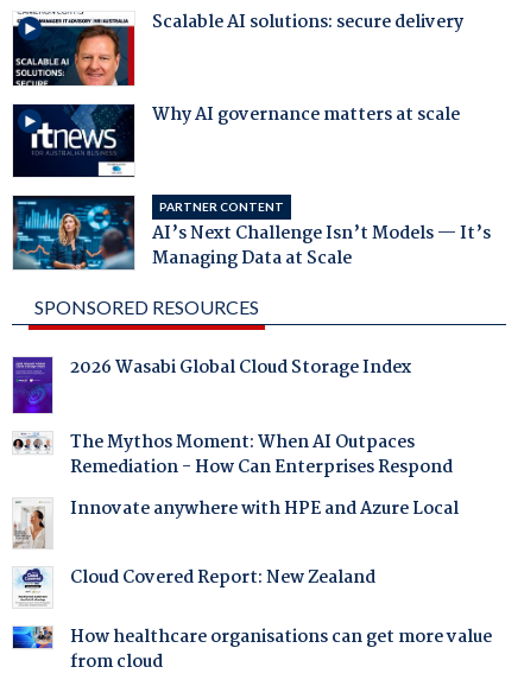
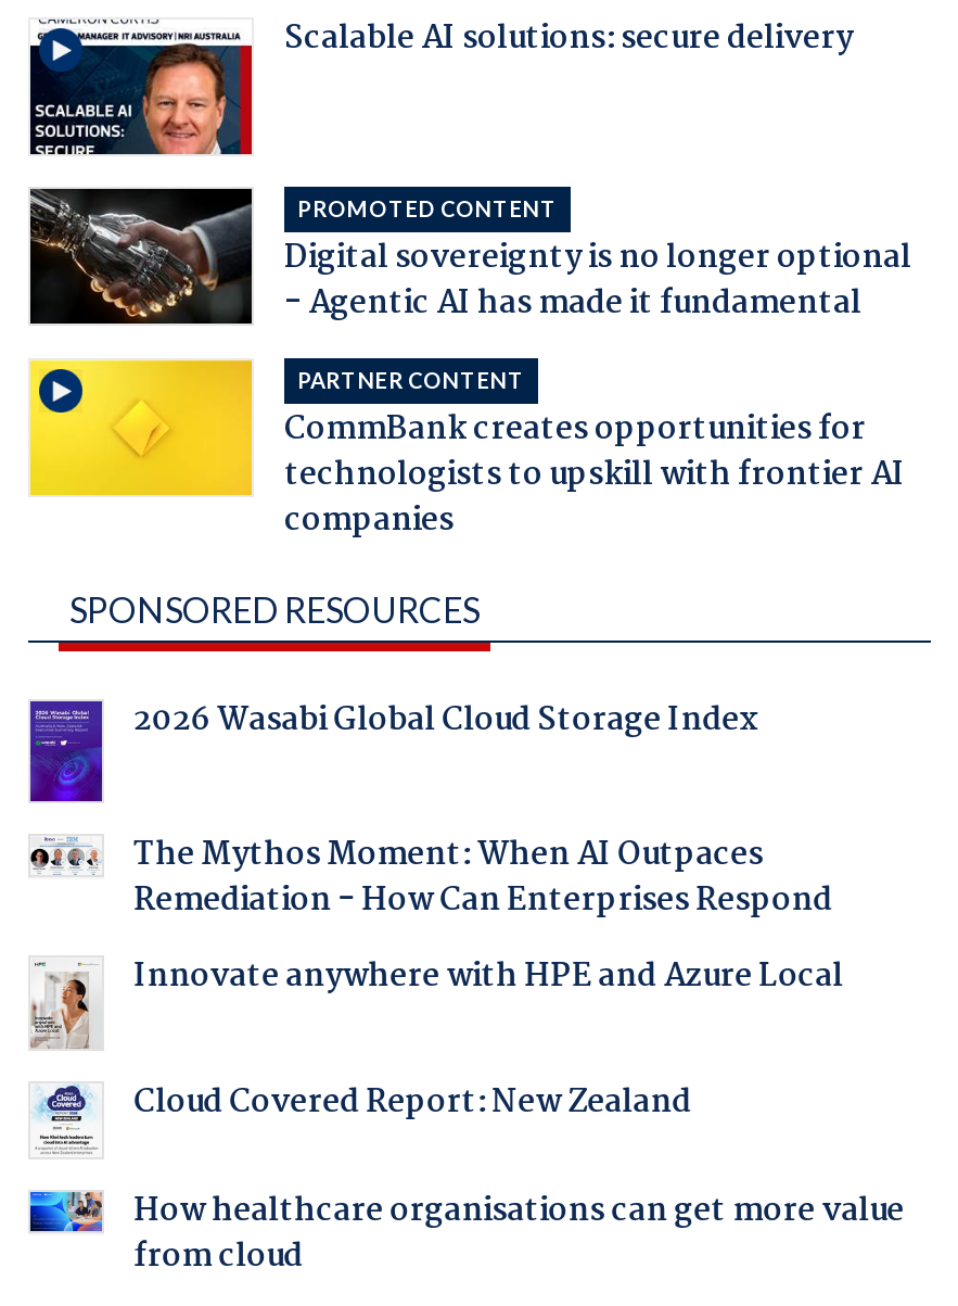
[13,100,460,178] [image] | Why AI governance matters at scale -> [28,187,911,329] [image] | PROMOTED CONTENT | Digital sovereignty is no longer optional | - Agentic AI has made it fundamental
[12,195,491,274] [image] | AI’s Next Challenge Isn’t Models — It’s | Managing Data at Scale -> [28,358,905,546] [image] | CommBank creates opportunities for | technologists to upskill with frontier AI | companies

